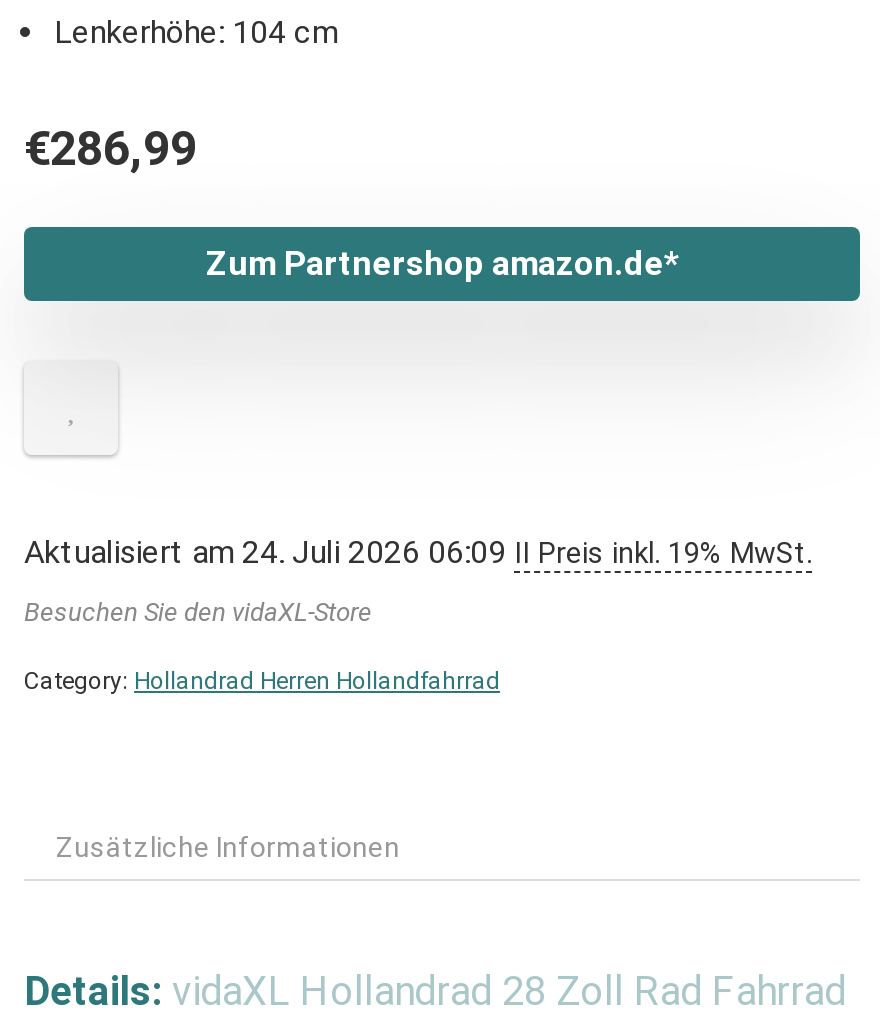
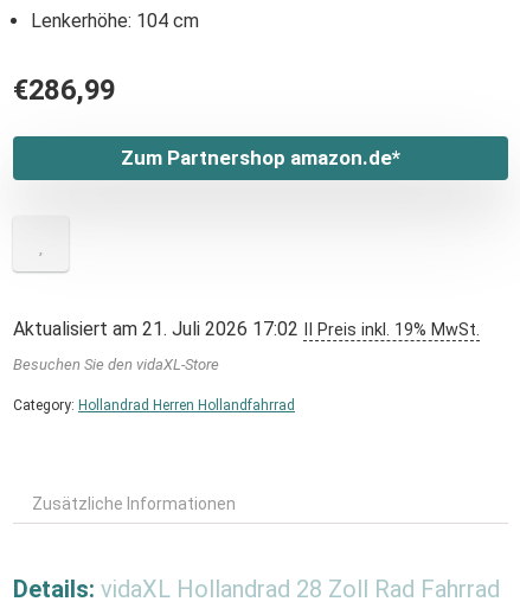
[24,533,812,571] Aktualisiert am 24. Juli 2026 06:09 II Preis inkl. 19% MwSt. -> [13,318,480,340] Aktualisiert am 21. Juli 2026 17:02 II Preis inkl. 19% MwSt.

